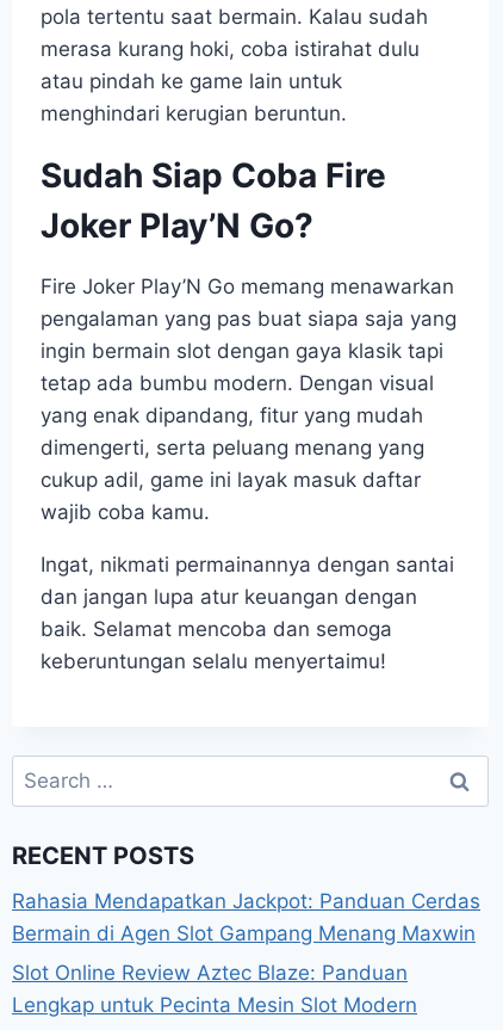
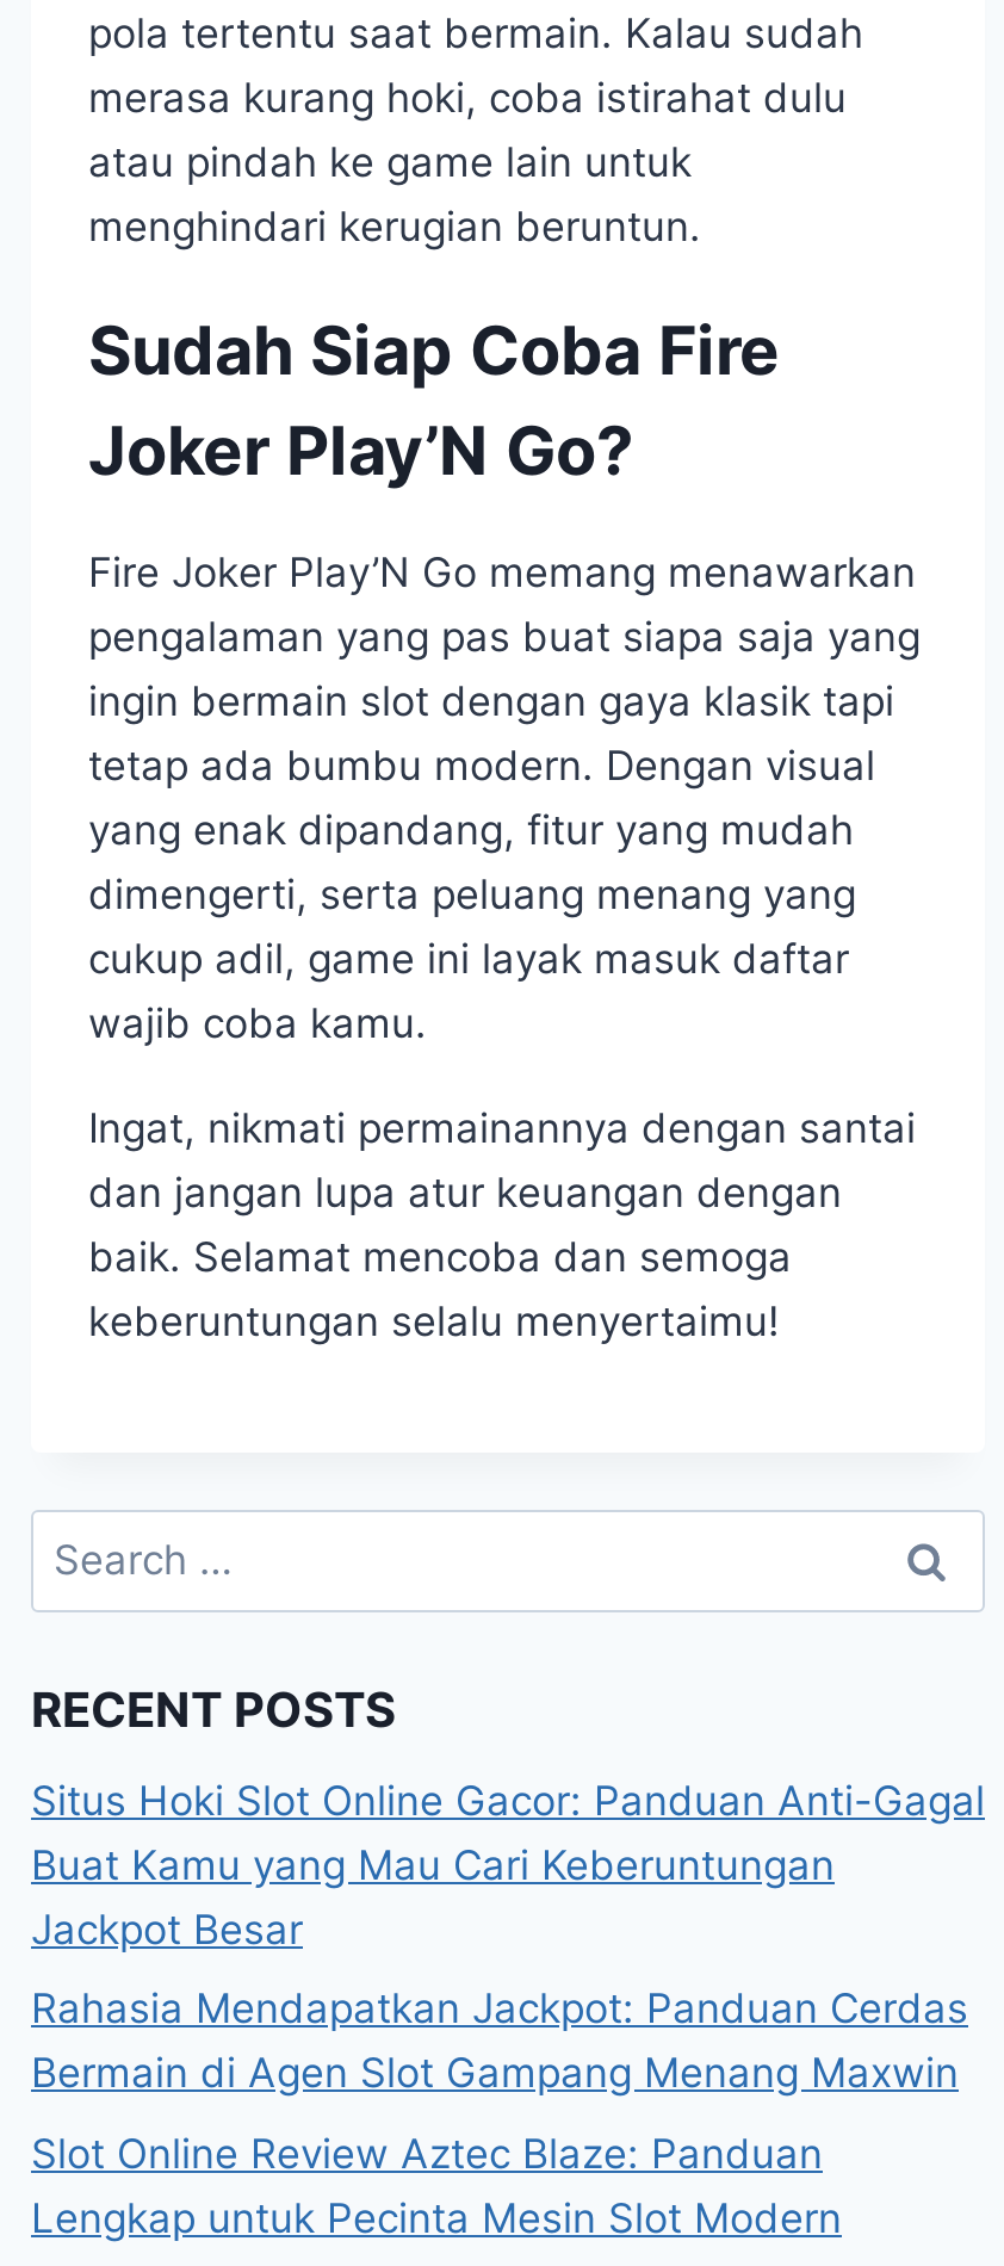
none -> [31,1776,985,1953] Situs Hoki Slot Online Gacor: Panduan Anti-Gagal | Buat Kamu yang Mau Cari Keberuntungan | Jackpot Besar

